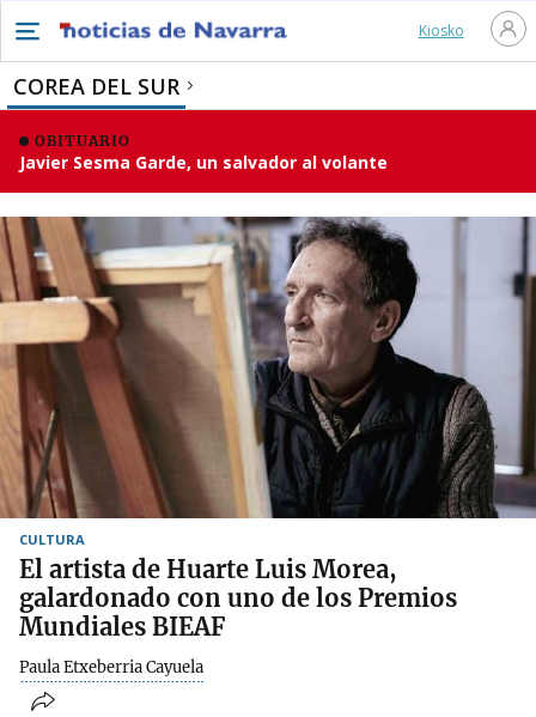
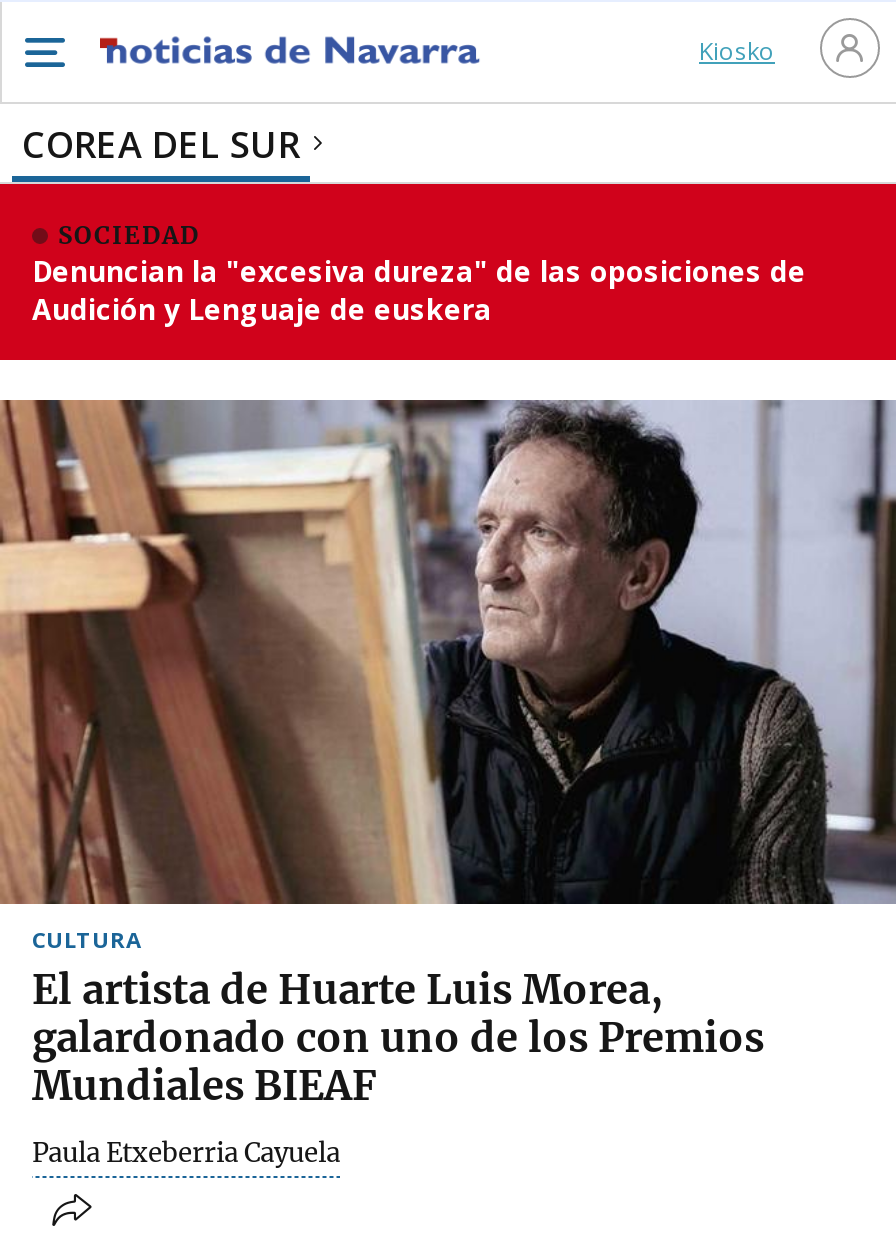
[19,132,388,174] OBITUARIO | Javier Sesma Garde, un salvador al volante -> [32,220,806,328] SOCIEDAD | Denuncian la "excesiva dureza" de las oposiciones de | Audición y Lenguaje de euskera

